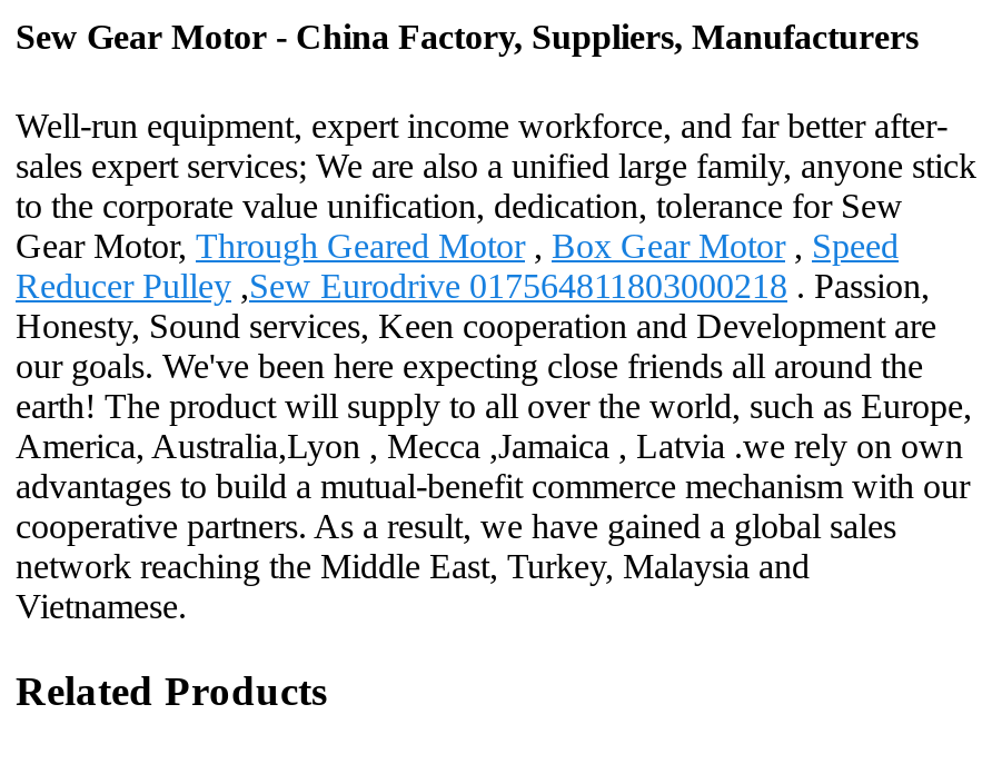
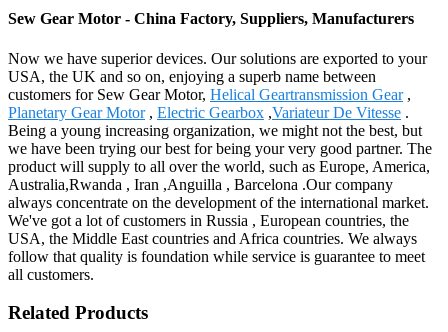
[16,106,976,624] Well-run equipment, expert income workforce, and far better after- | sales expert services; We are also a unified large family, anyone stick | to the corporate value unification, dedication, tolerance for Sew | Gear Motor, Through Geared Motor, Box Gear Motor, Speed | Reducer Pulley, Sew Eurodrive 017564811803000218. Passion, | Honesty, Sound services, Keen cooperation and Development are | our goals. We've been here expecting close friends all around the | earth! The product will supply to all over the world, such as Europe, | America, Australia,Lyon , Mecca ,Jamaica , Latvia .we rely on own | advantages to build a mutual-benefit commerce mechanism with our | cooperative partners. As a result, we have gained a global sales | network reaching the Middle East, Turkey, Malaysia and | Vietnamese. -> [8,49,432,282] Now we have superior devices. Our solutions are exported to your | USA, the UK and so on, enjoying a superb name between | customers for Sew Gear Motor, Helical Geartransmission Gear, | Planetary Gear Motor, Electric Gearbox, Variateur De Vitesse. | Being a young increasing organization, we might not the best, but | we have been trying our best for being your very good partner. The | product will supply to all over the world, such as Europe, America, | Australia,Rwanda , Iran ,Anguilla , Barcelona .Our company | always concentrate on the development of the international market. | We've got a lot of customers in Russia , European countries, the | USA, the Middle East countries and Africa countries. We always | follow that quality is foundation while service is guarantee to meet | all customers.

